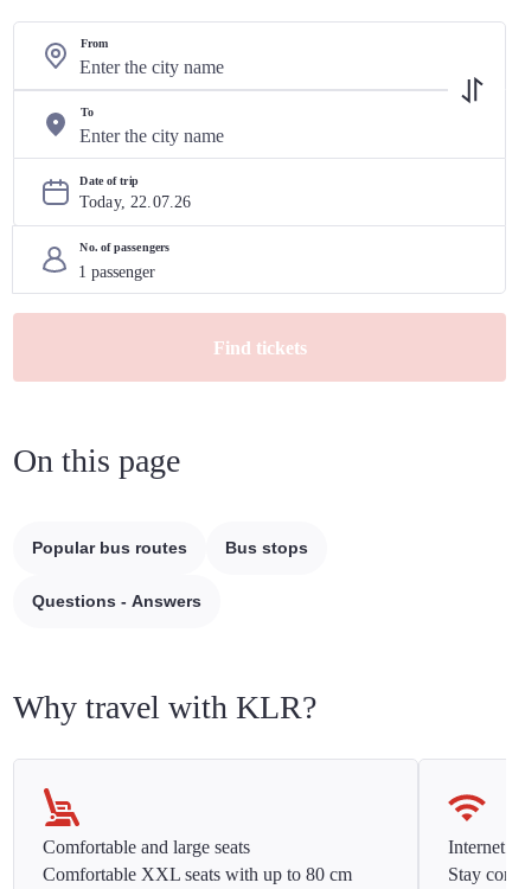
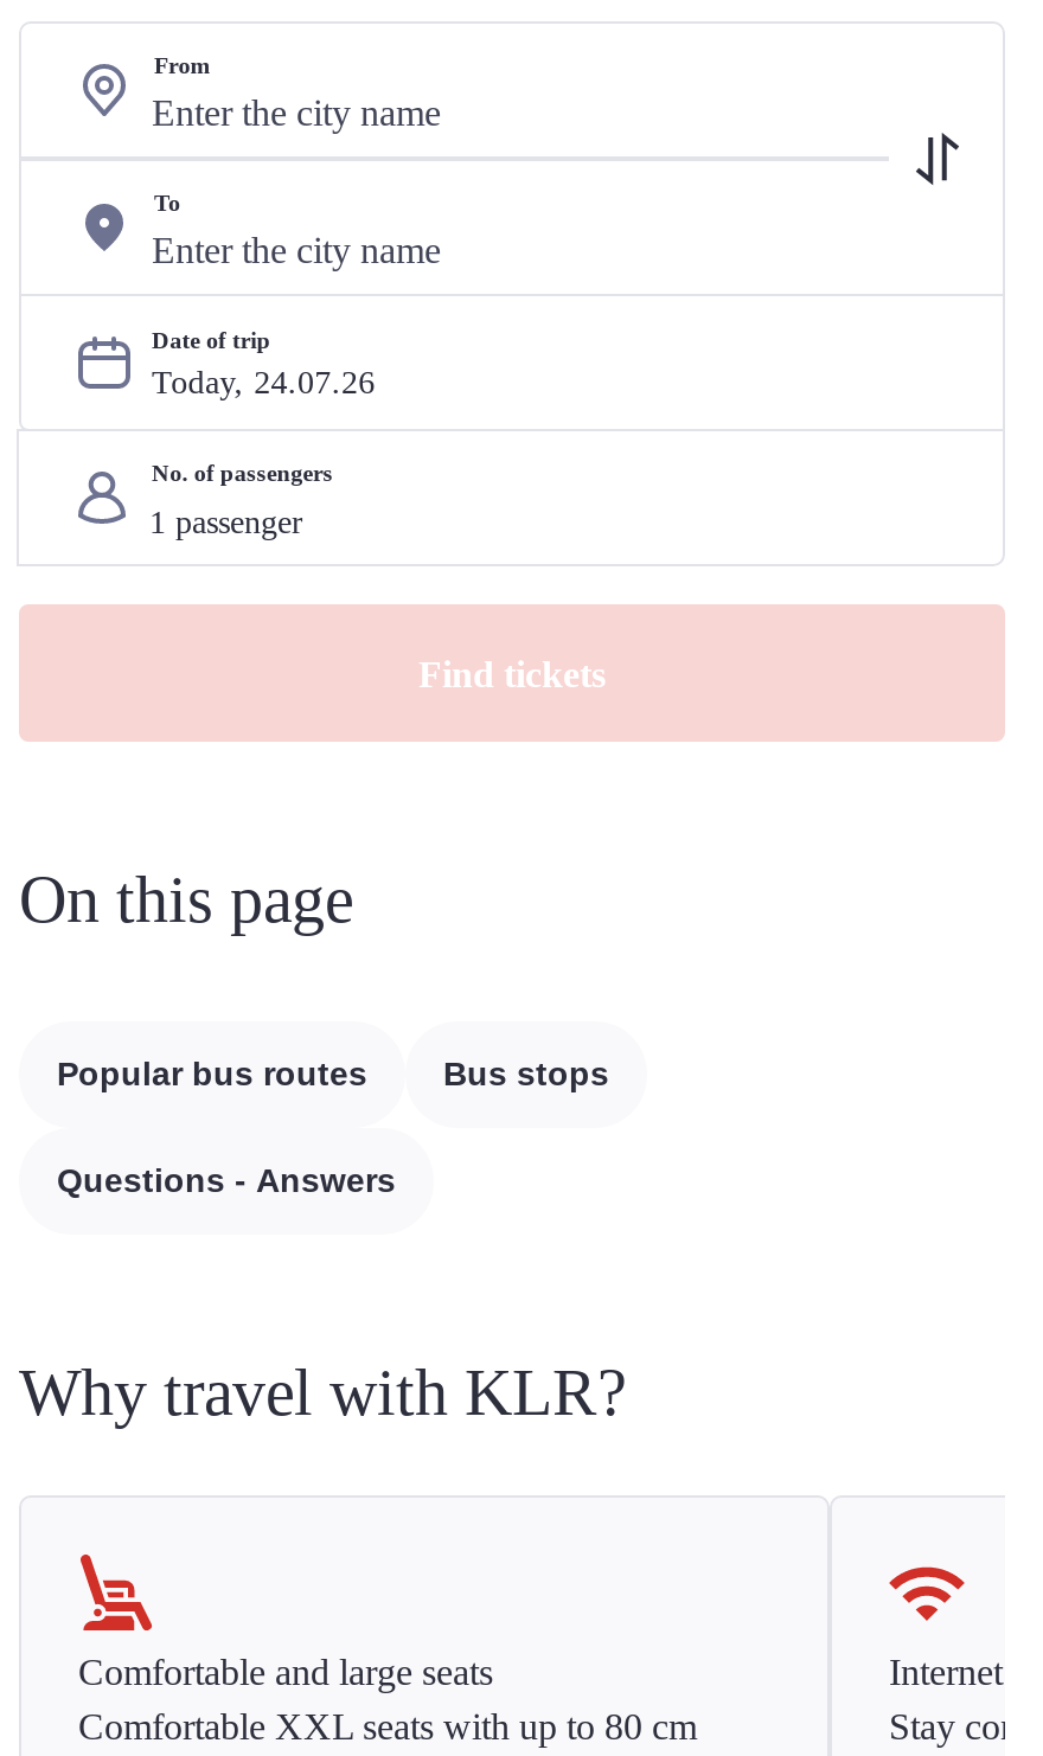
[79,193,191,211] Today, 22.07.26 -> [152,365,375,400] Today, 24.07.26

